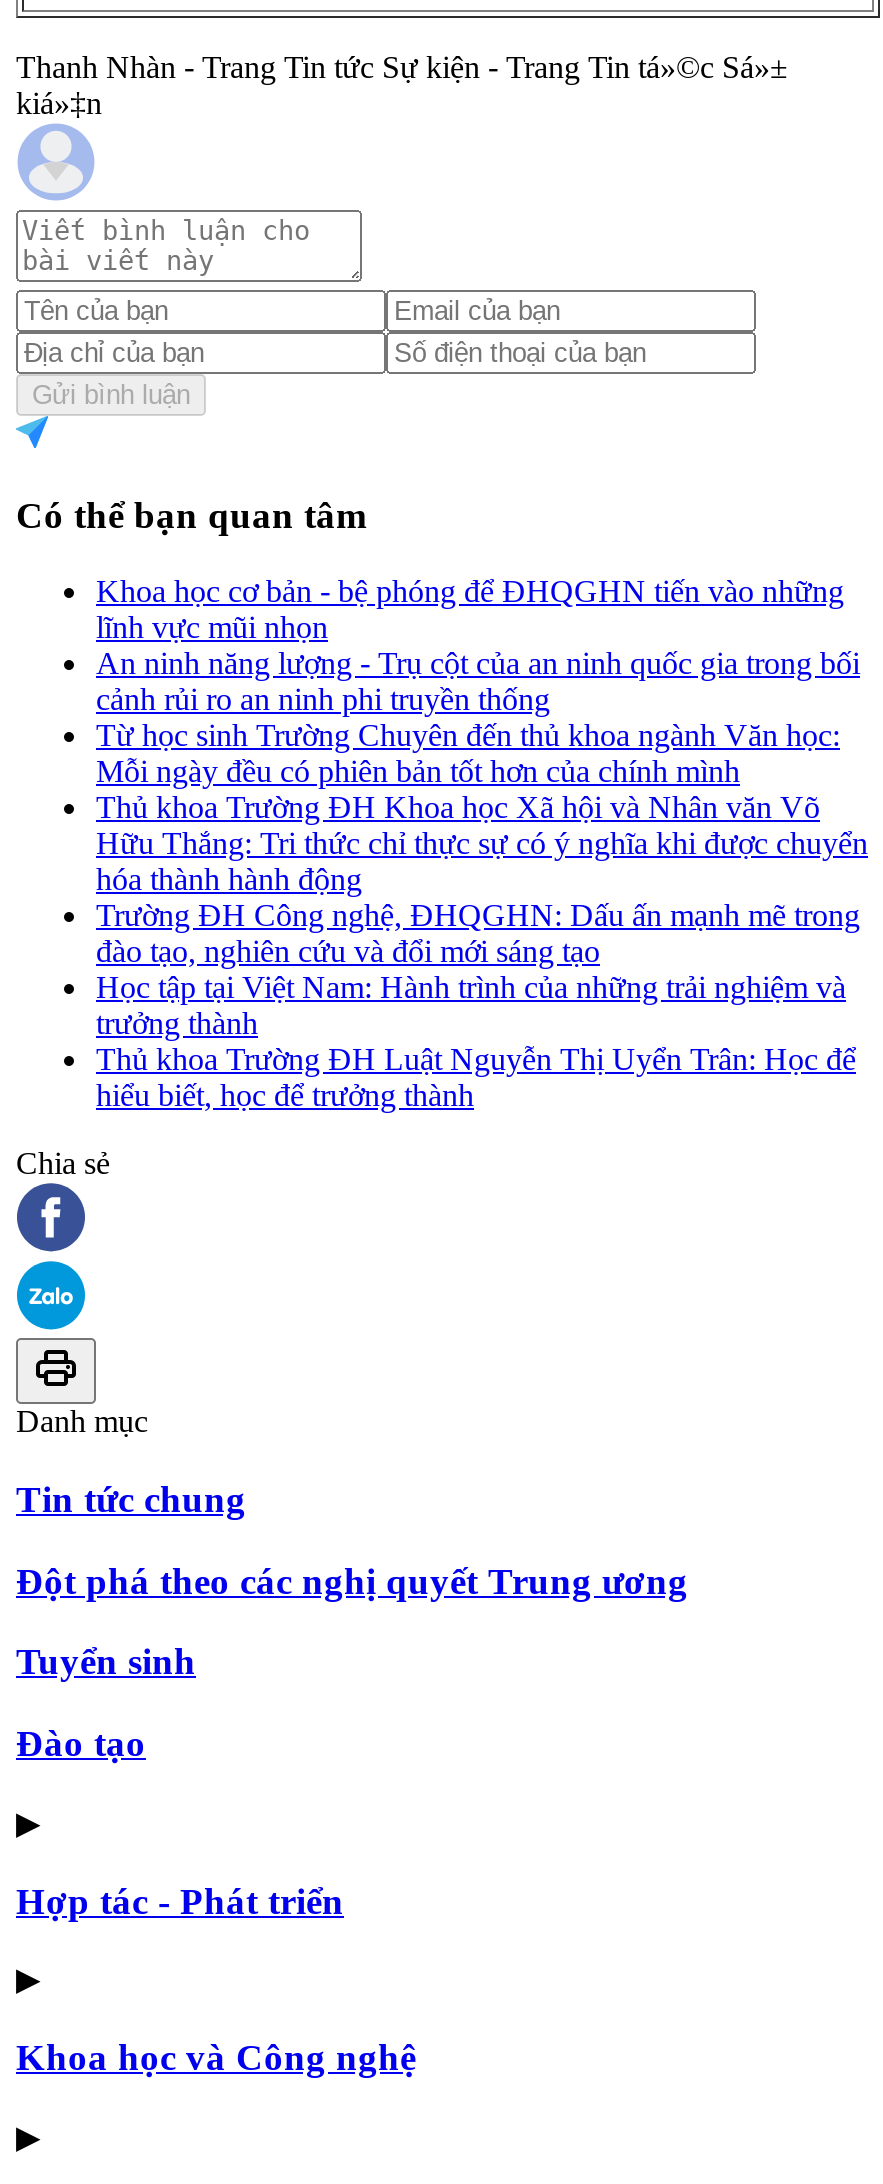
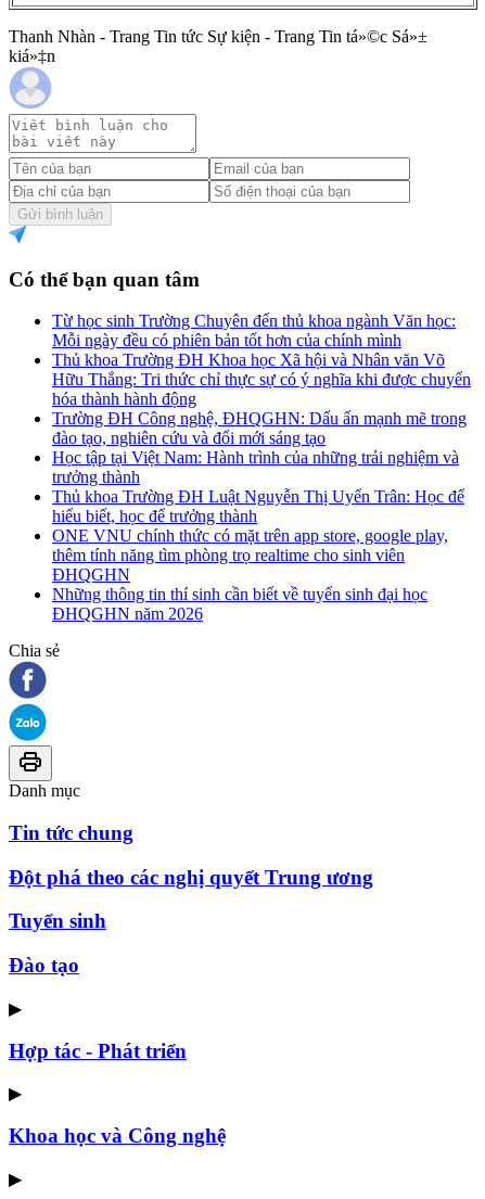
[96,574,860,716] Khoa học cơ bản - bệ phóng để ĐHQGHN tiến vào những | lĩnh vực mũi nhọn | An ninh năng lượng - Trụ cột của an ninh quốc gia trong bối | cảnh rủi ro an ninh phi truyền thống -> none
moved [96,718,868,1112] -> [52,312,471,525]: Từ học sinh Trường Chuyên đến thủ khoa ngành Văn học: | Mỗi ngày đều có phiên bản tốt hơn của chính mình | Thủ khoa Trường ĐH Khoa học Xã hội và Nhân văn Võ | ... | Thủ khoa Trường ĐH Luật Nguyễn Thị Uyển Trân: Học để | hiểu biết, học để trưởng thành
none -> [52,526,448,623] ONE VNU chính thức có mặt trên app store, google play, | thêm tính năng tìm phòng trọ realtime cho sinh viên | ĐHQGHN | Những thông tin thí sinh cần biết về tuyển sinh đại học | ĐHQGHN năm 2026

